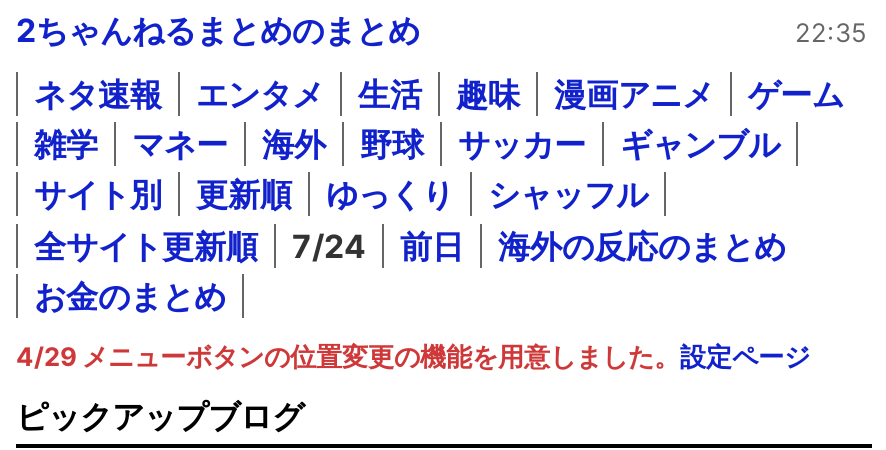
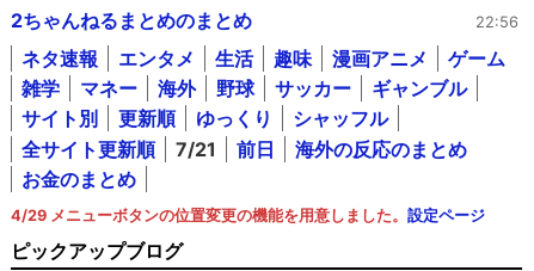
[795,19,867,49] 22:35 -> [476,14,519,32] 22:56
[34,225,786,265] 全サイト更新順 7/24 前日 海外の反応のまとめ -> [22,137,467,161] 全サイト更新順 7/21 前日 海外の反応のまとめ

